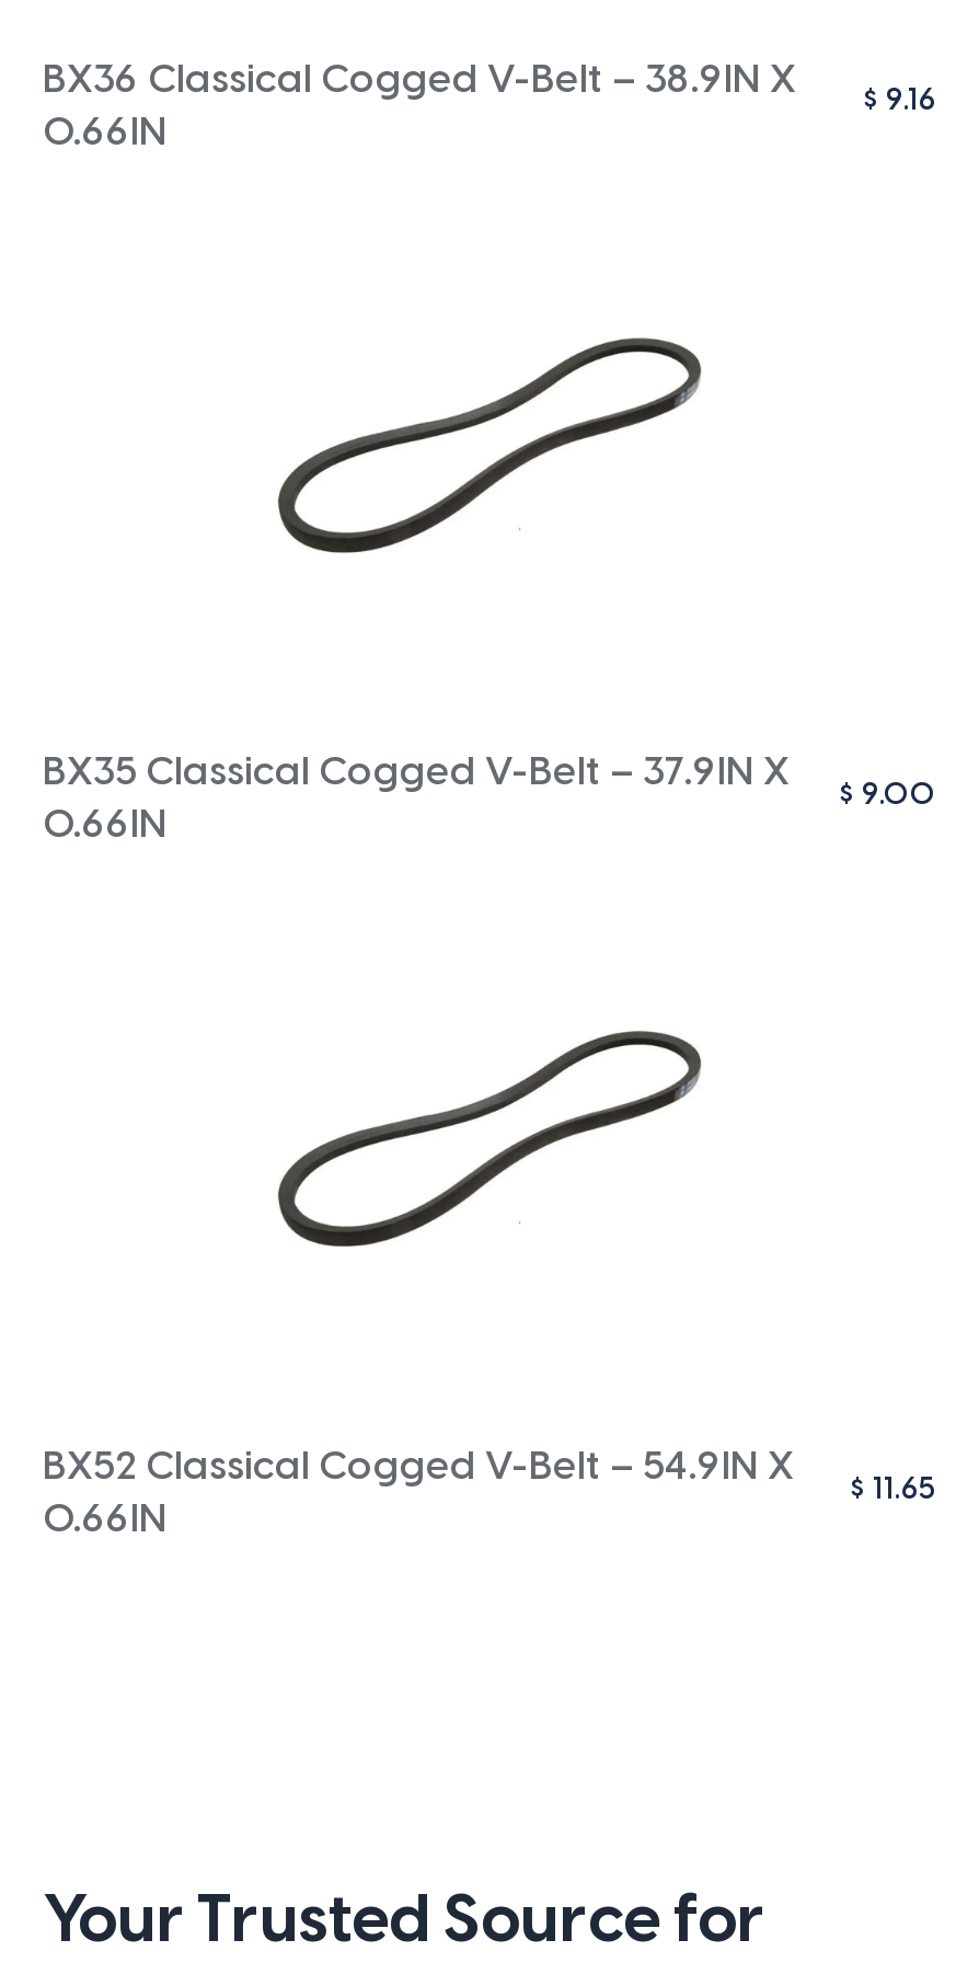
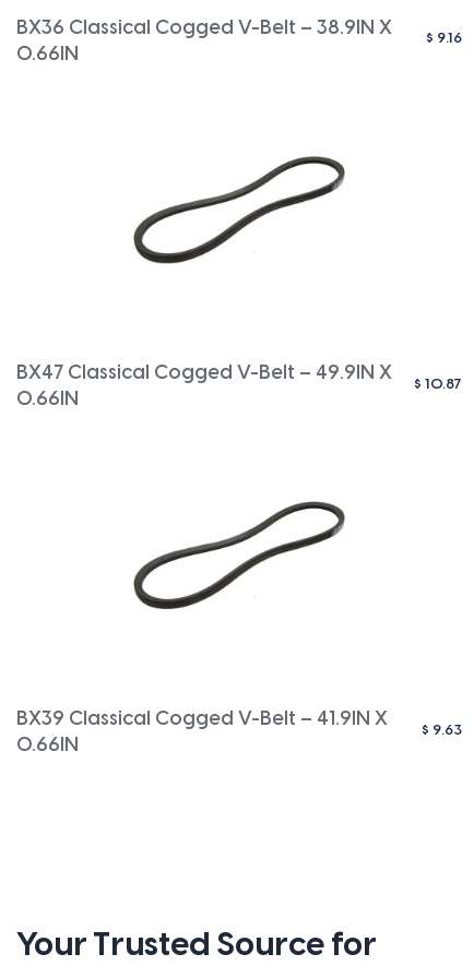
[43,755,790,796] BX35 Classical Cogged V-Belt – 37.9IN X -> [16,364,392,385] BX47 Classical Cogged V-Belt – 49.9IN X
[840,780,936,811] $9.00 -> [414,377,462,392] $10.87
[43,1449,794,1490] BX52 Classical Cogged V-Belt – 54.9IN X -> [16,710,388,730] BX39 Classical Cogged V-Belt – 41.9IN X
[851,1474,936,1505] $11.65 -> [422,722,462,738] $9.63

